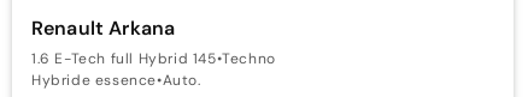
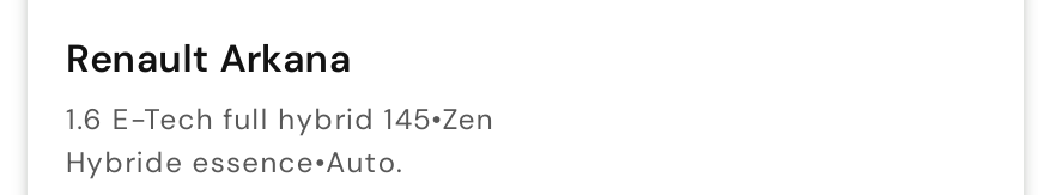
[31,49,276,68] 1.6 E-Tech full Hybrid 145•Techno -> [66,100,494,138] 1.6 E-Tech full hybrid 145•Zen

